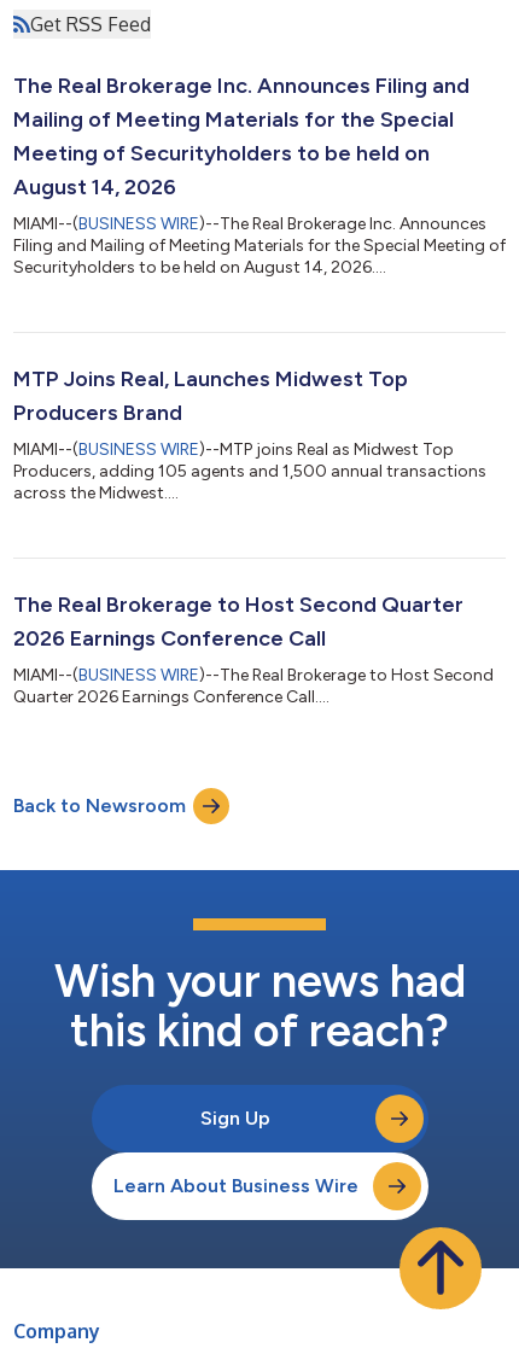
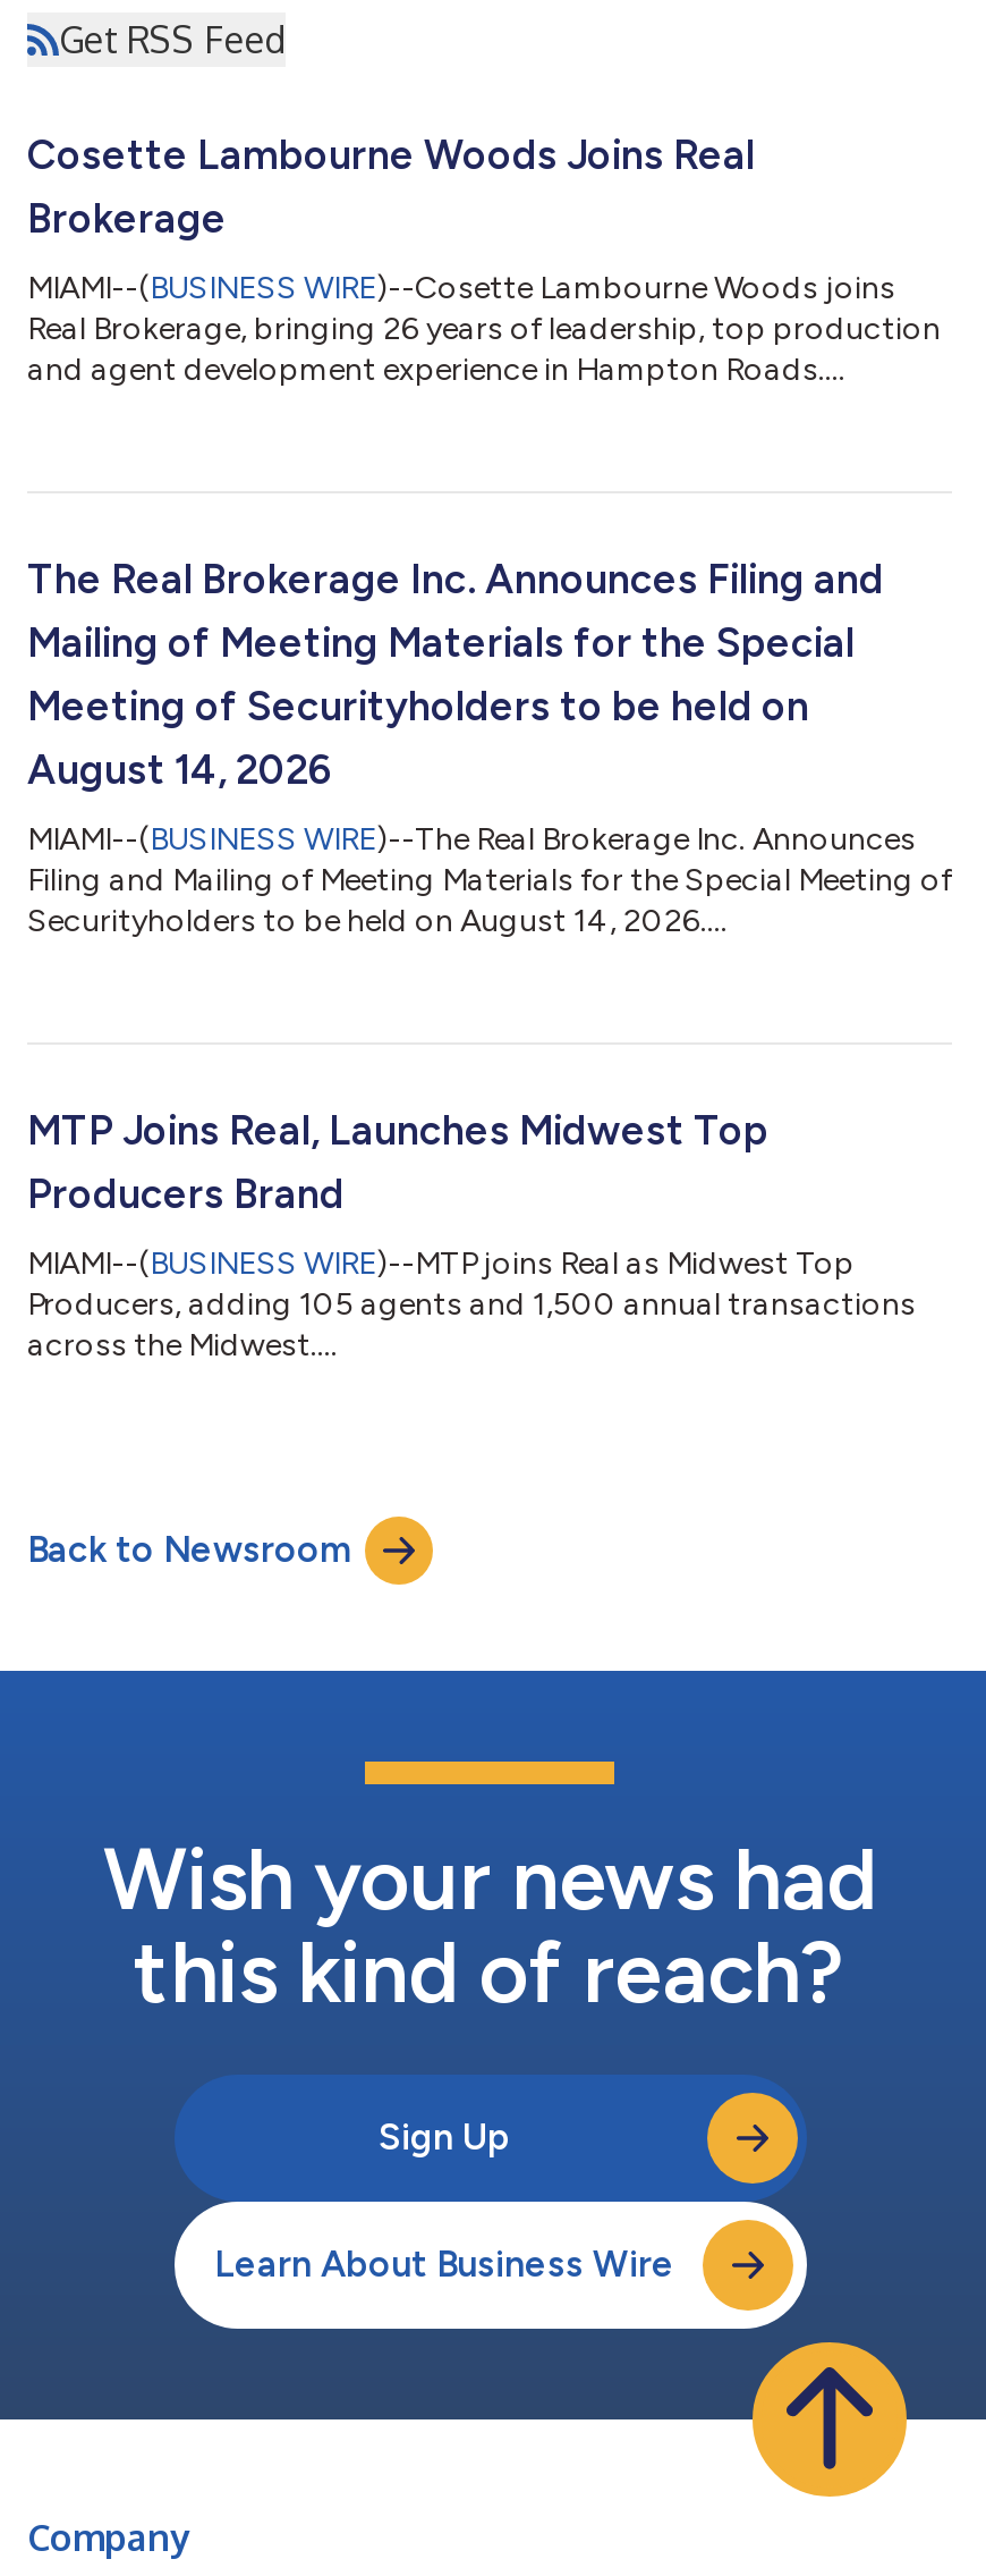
none -> [27,130,941,389] Cosette Lambourne Woods Joins Real | Brokerage | MIAMI--(BUSINESS WIRE)--Cosette Lambourne Woods joins | Real Brokerage, bringing 26 years of leadership, top production | and agent development experience in Hampton Roads....
moved [13,72,506,503] -> [27,554,952,1364]: The Real Brokerage Inc. Announces Filing and | Mailing of Meeting Materials for the Special | Meeting of Securityholders to be held on | ... | Producers, adding 105 agents and 1,500 annual transactions | across the Midwest....
[13,591,494,707] The Real Brokerage to Host Second Quarter | 2026 Earnings Conference Call | MIAMI--(BUSINESS WIRE)--The Real Brokerage to Host Second | Quarter 2026 Earnings Conference Call.... -> none

